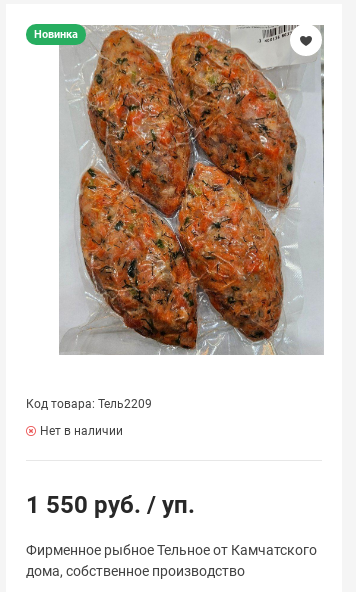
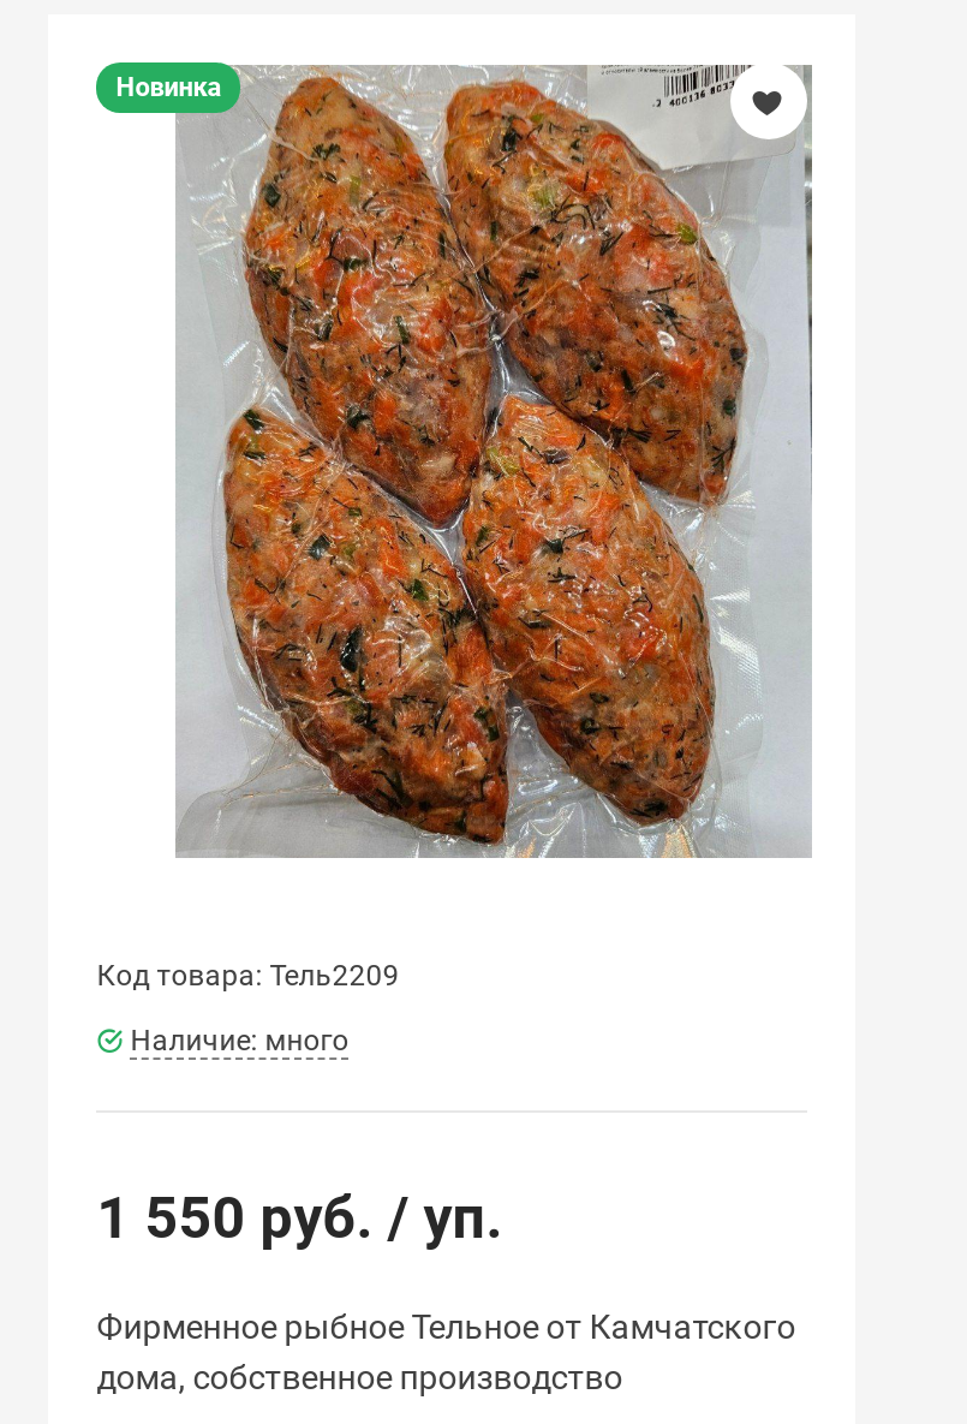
[40,424,123,438] Нет в наличии -> [130,1024,349,1058] Наличие: много

